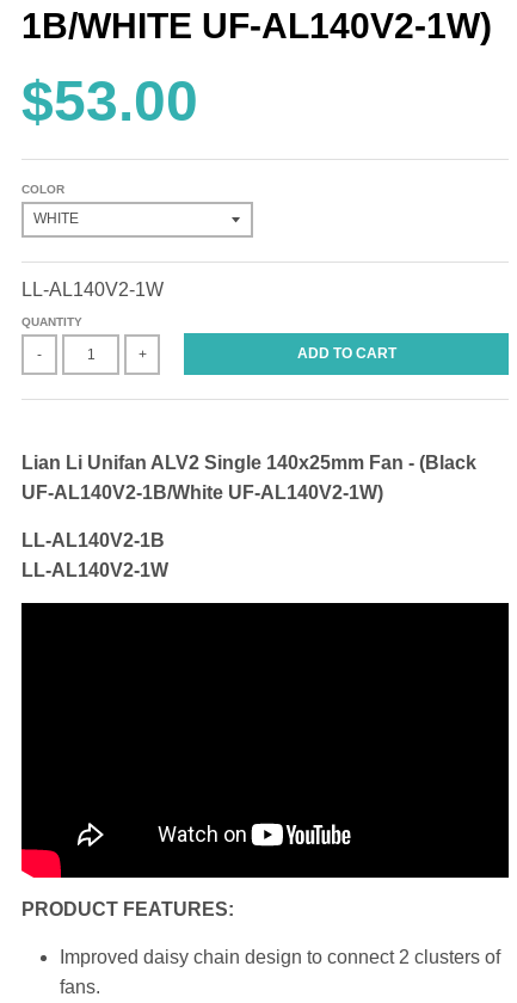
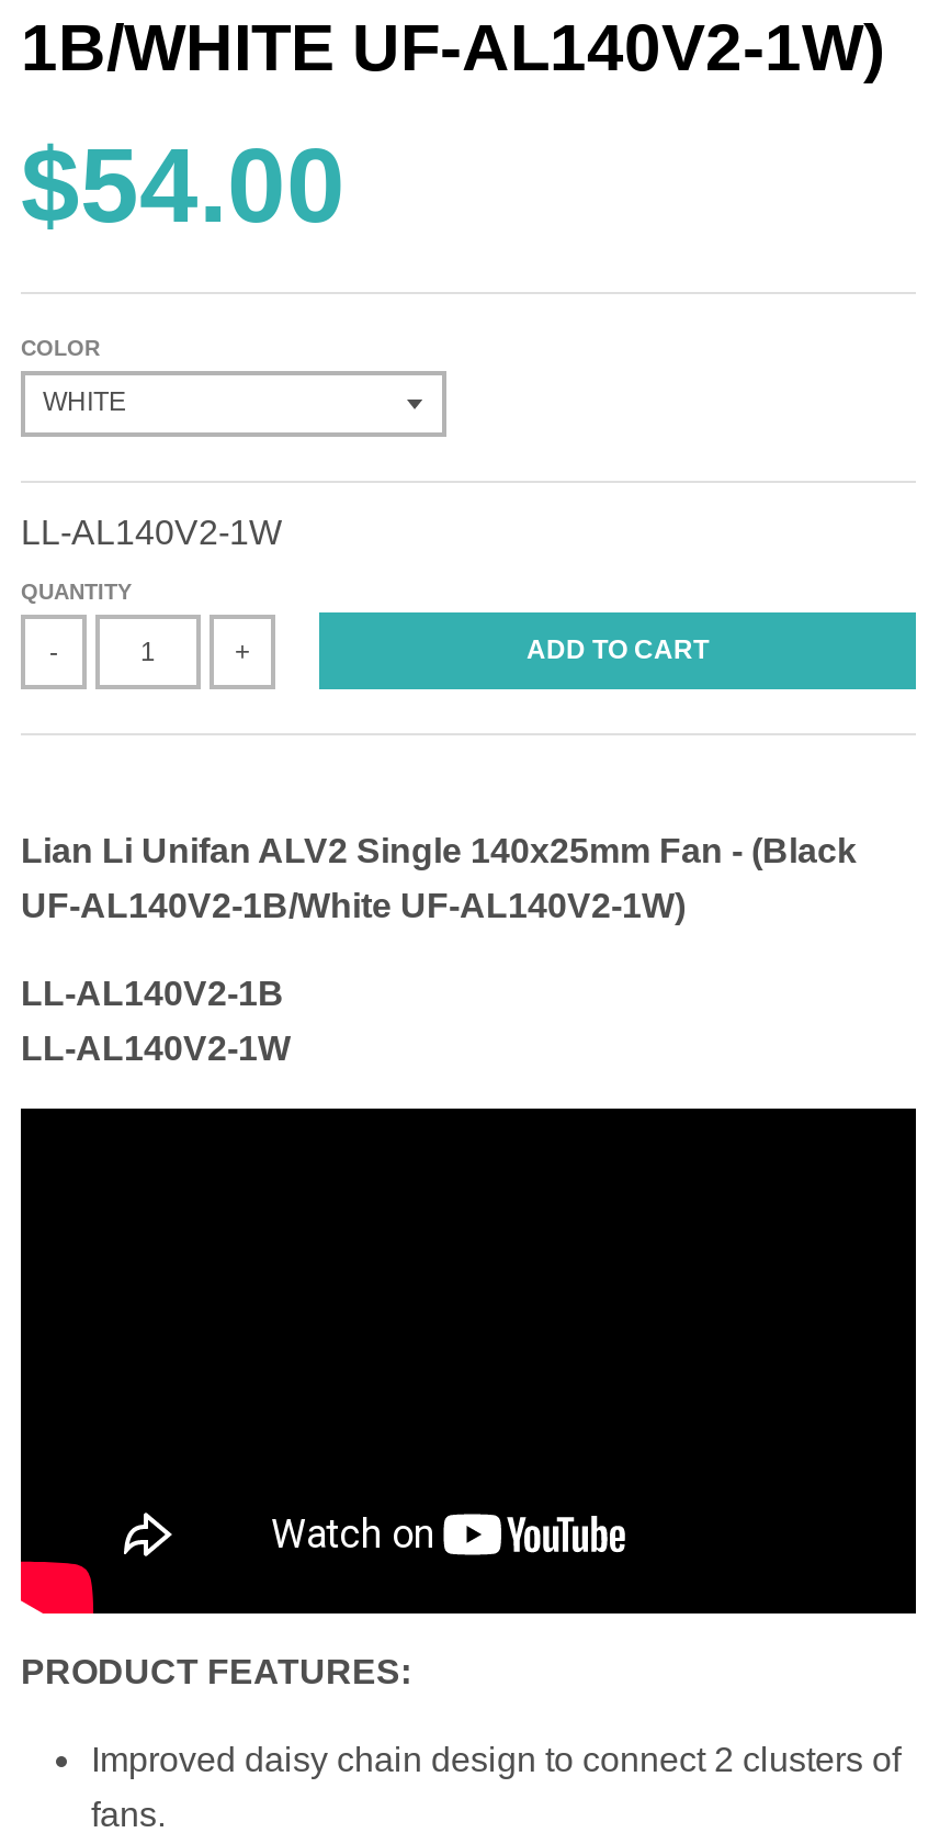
[21,69,198,132] $53.00 -> [21,127,346,243] $54.00

